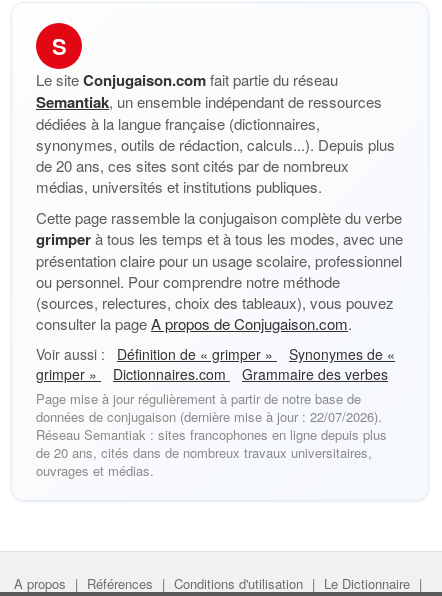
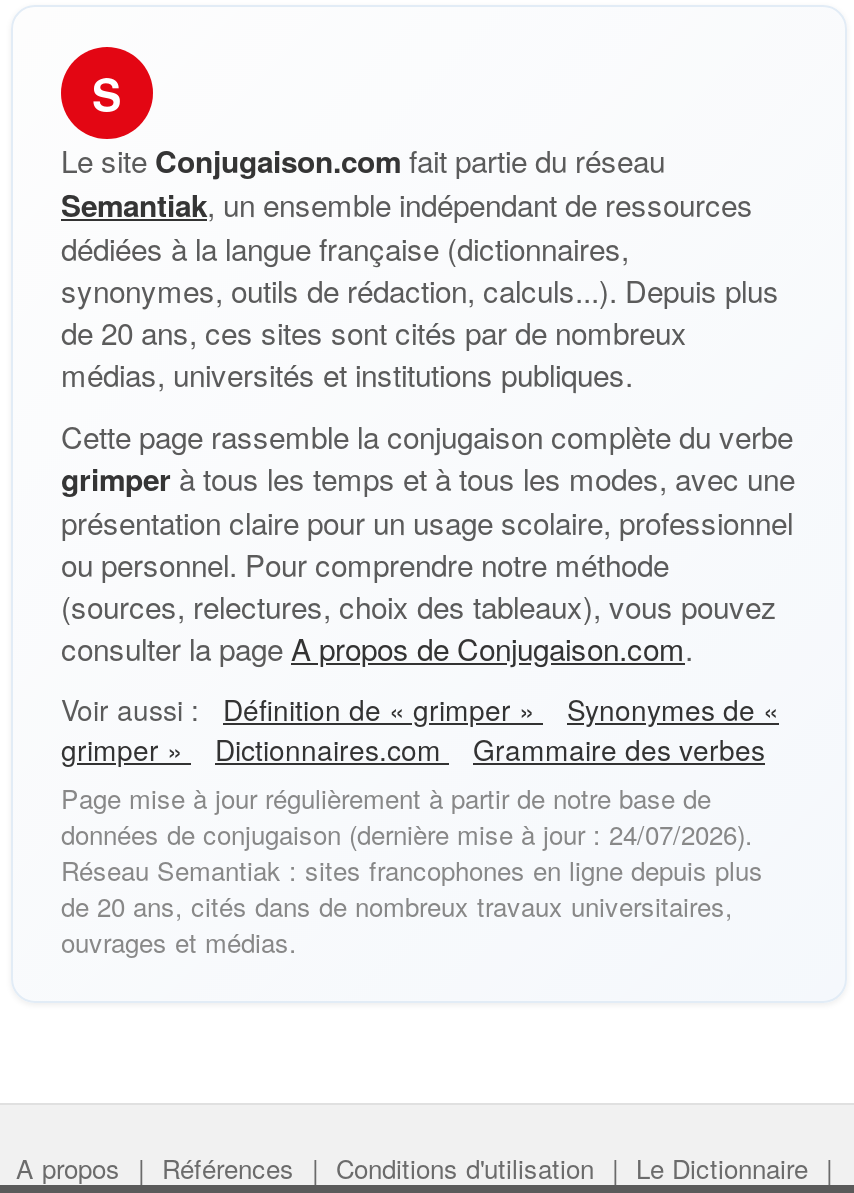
[36,407,382,426] données de conjugaison (dernière mise à jour : 22/07/2026). -> [61,815,753,853] données de conjugaison (dernière mise à jour : 24/07/2026).

